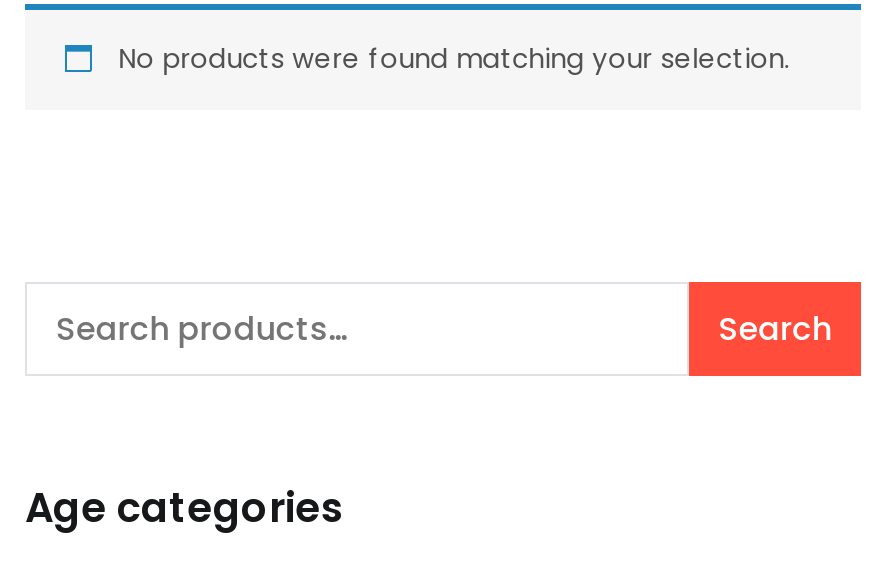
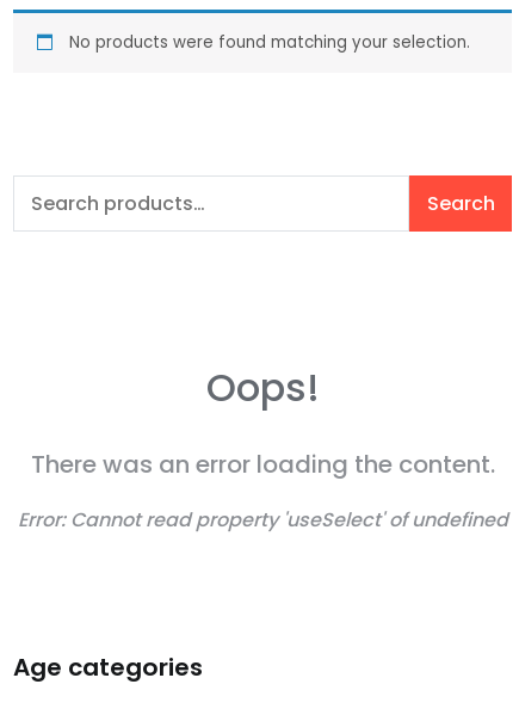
none -> [17,361,508,534] Oops! | There was an error loading the content. | Error: Cannot read property 'useSelect' of undefined

